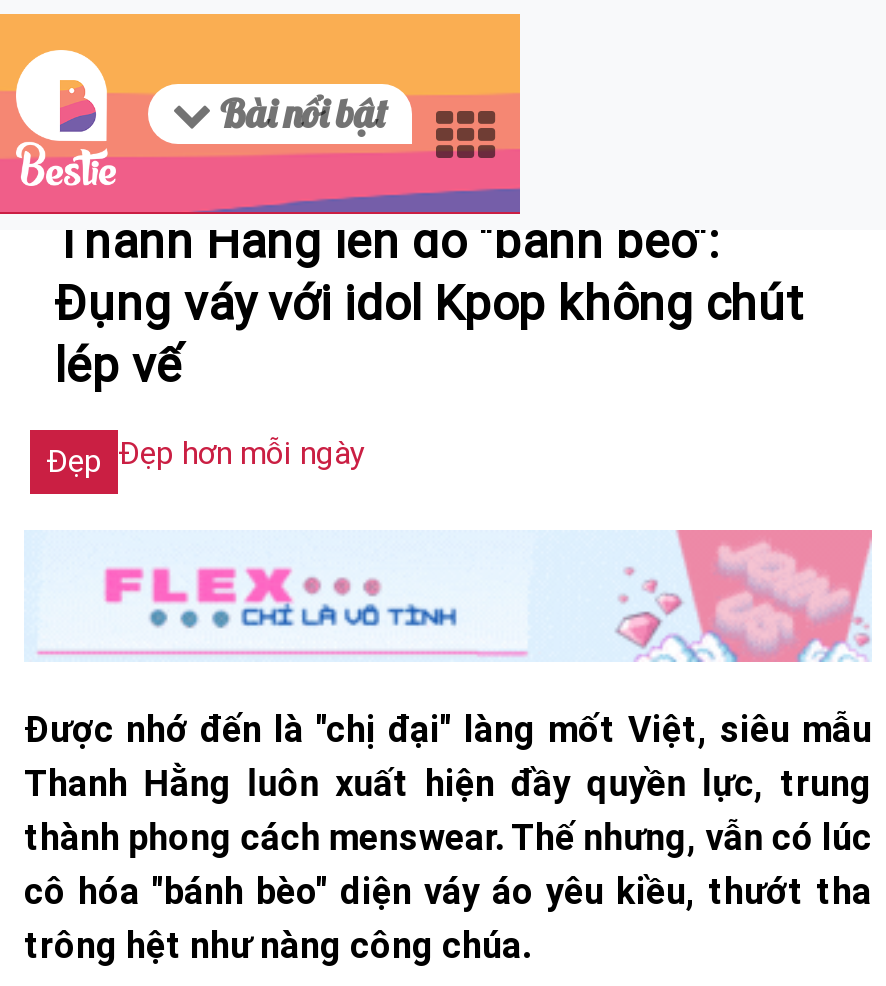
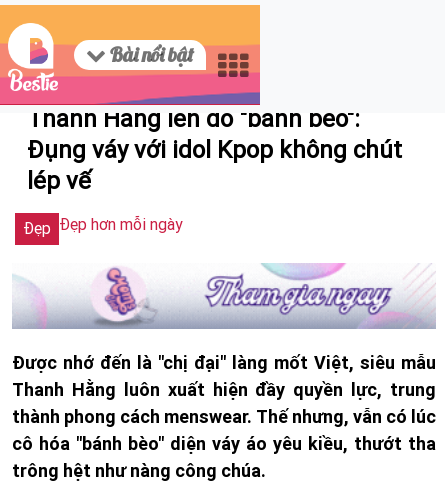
[26,528,874,664] [image] -> [12,263,436,330] [image]

